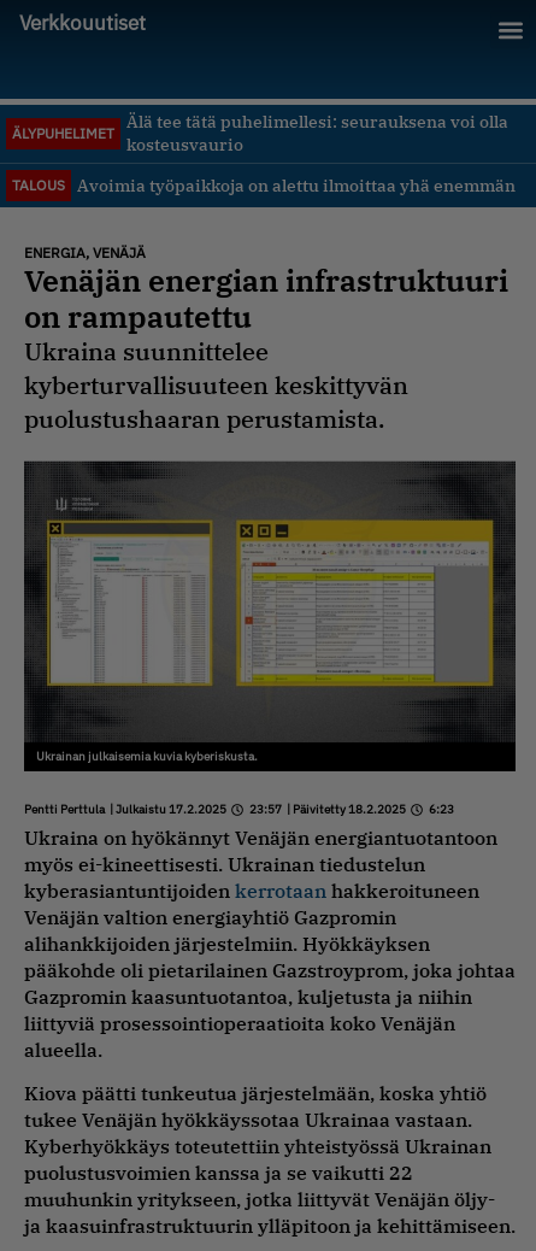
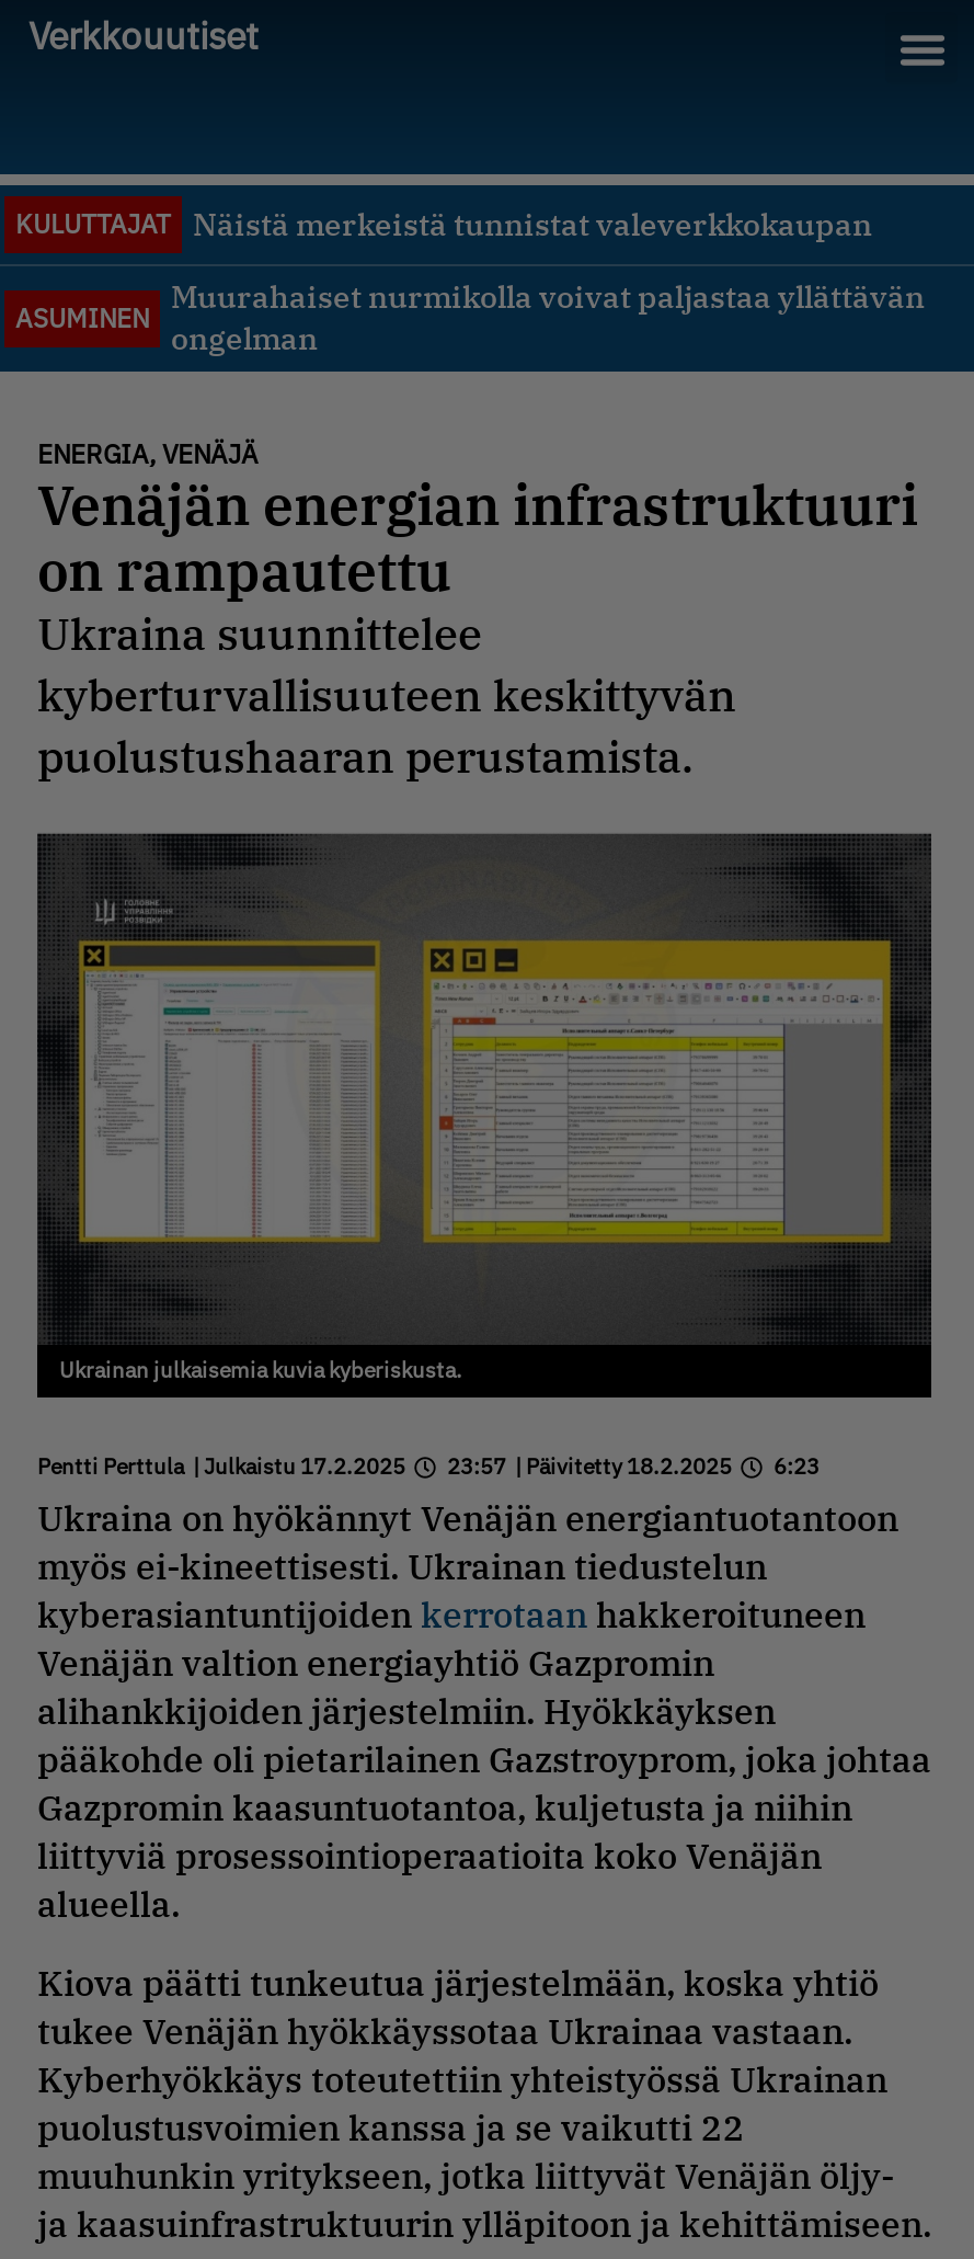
[126,111,508,155] Älä tee tätä puhelimellesi: seurauksena voi olla | kosteusvaurio -> [15,301,149,334] ASUMINEN
[12,124,114,142] ÄLYPUHELIMET -> [15,204,872,243] KULUTTAJAT | Näistä merkeistä tunnistat valeverkkokaupan
[12,174,516,196] TALOUS | Avoimia työpaikkoja on alettu ilmoittaa yhä enemmän -> [171,277,925,358] Muurahaiset nurmikolla voivat paljastaa yllättävän | ongelman

